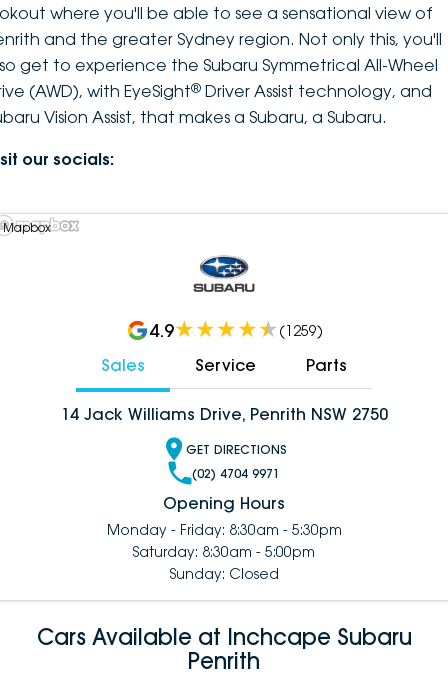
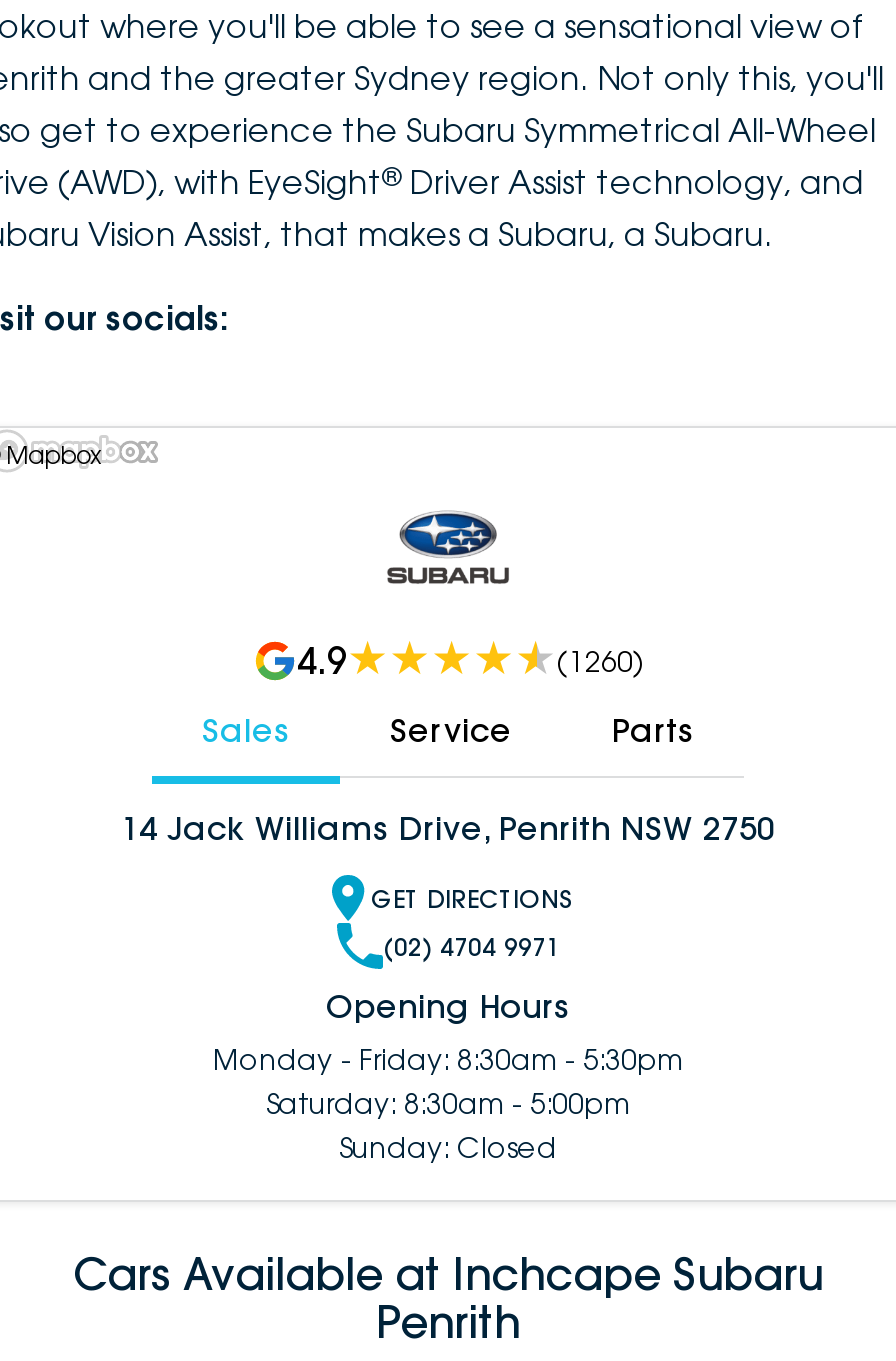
[278,322,322,339] (1259) -> [557,644,645,678] (1260)

